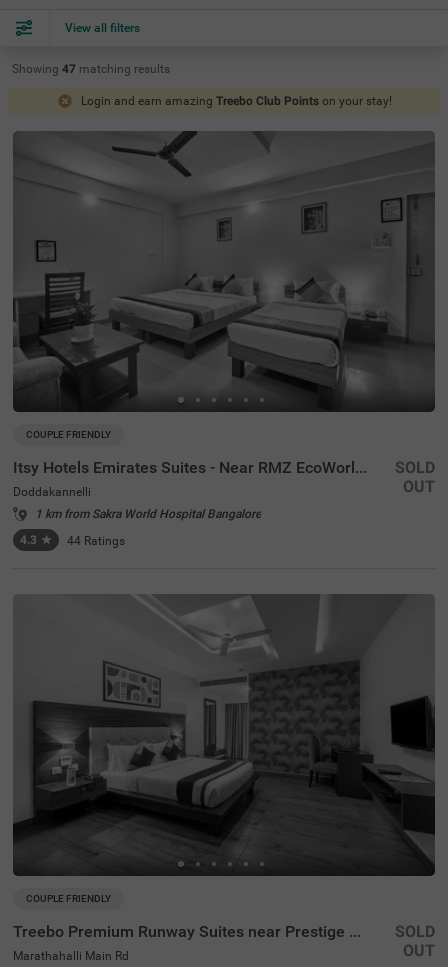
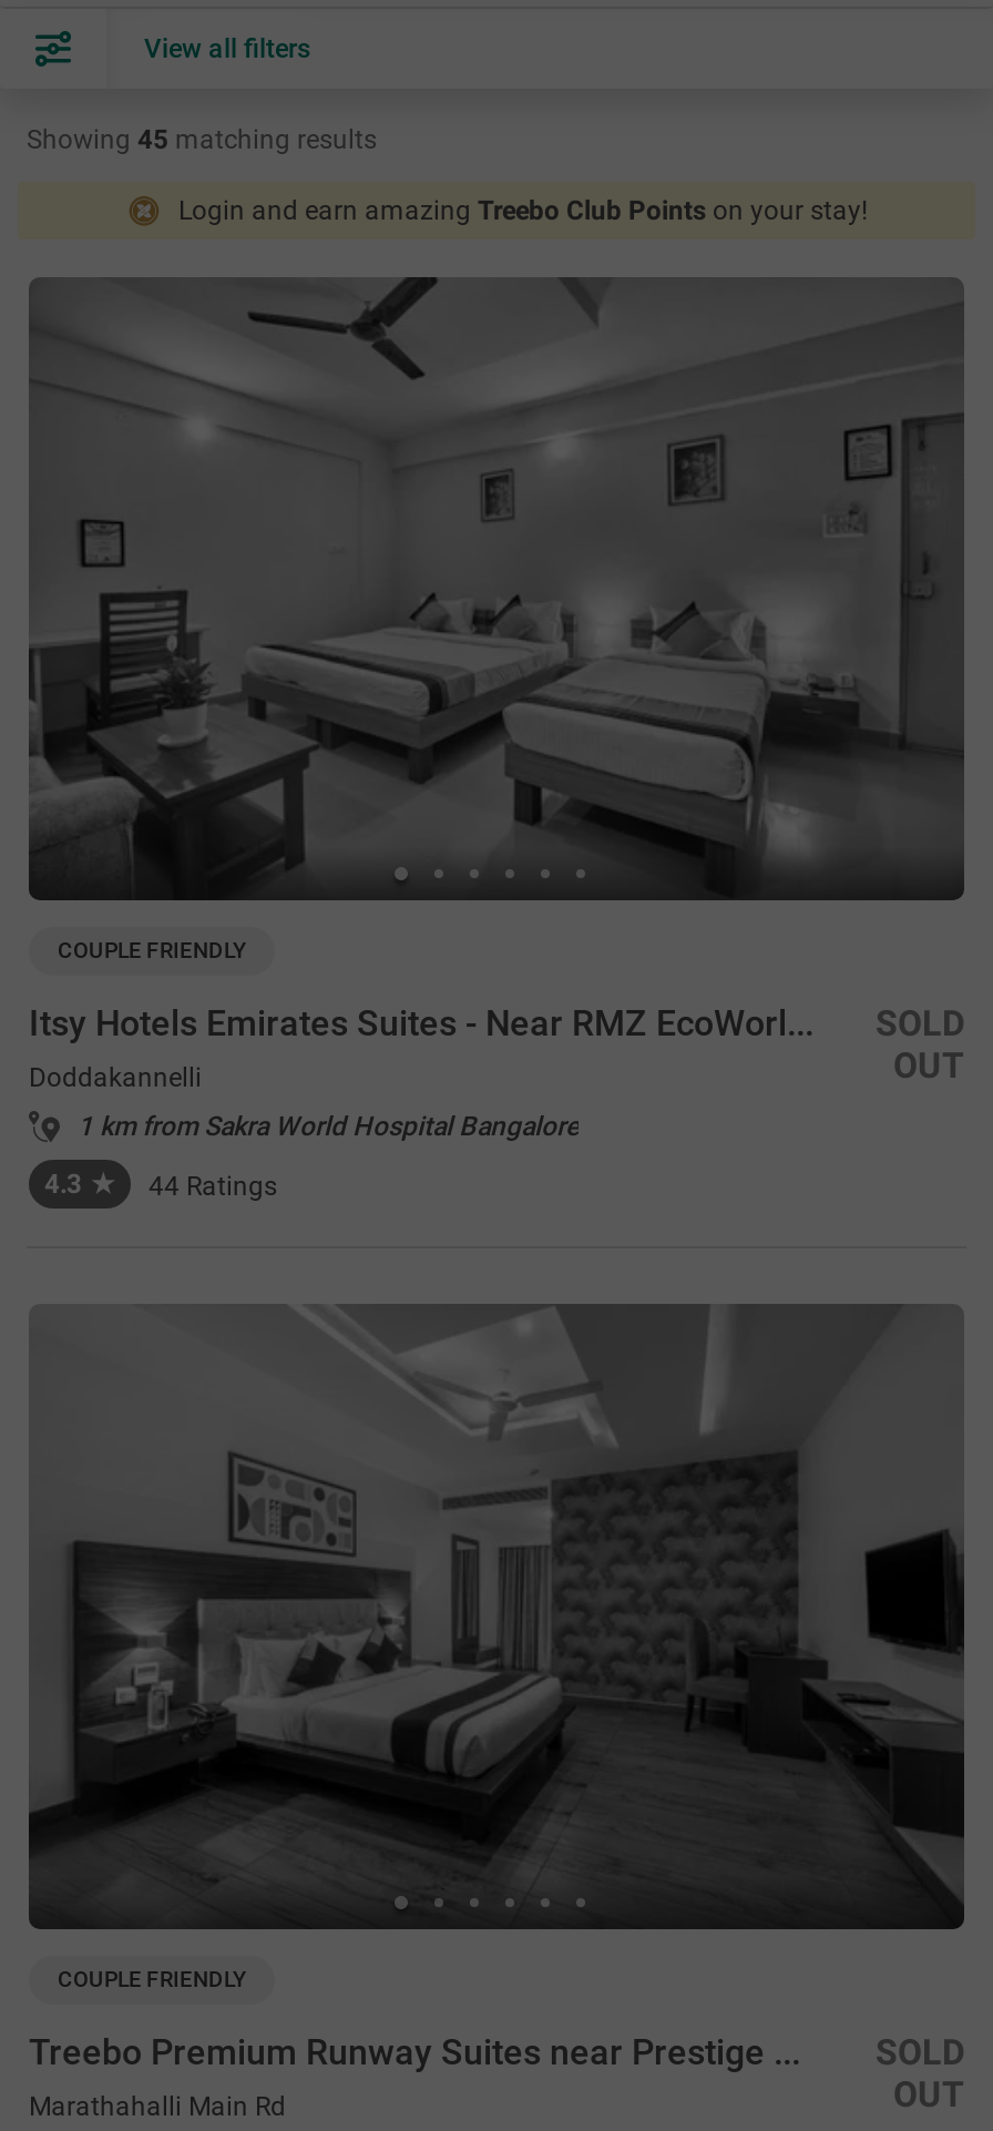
[12,62,170,76] Showing 47 matching results -> [27,124,377,155] Showing 45 matching results

